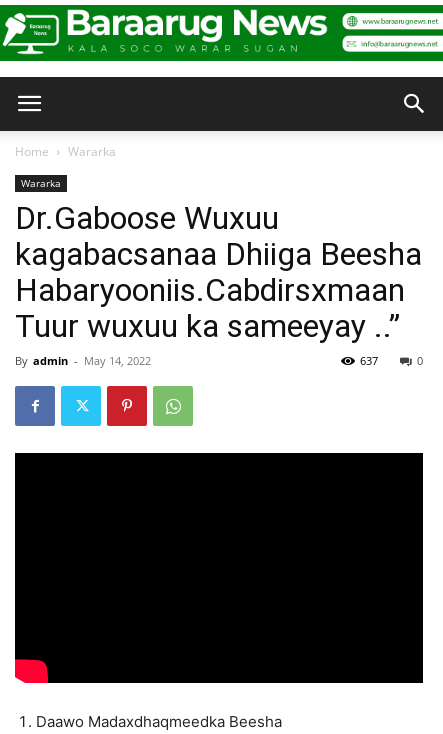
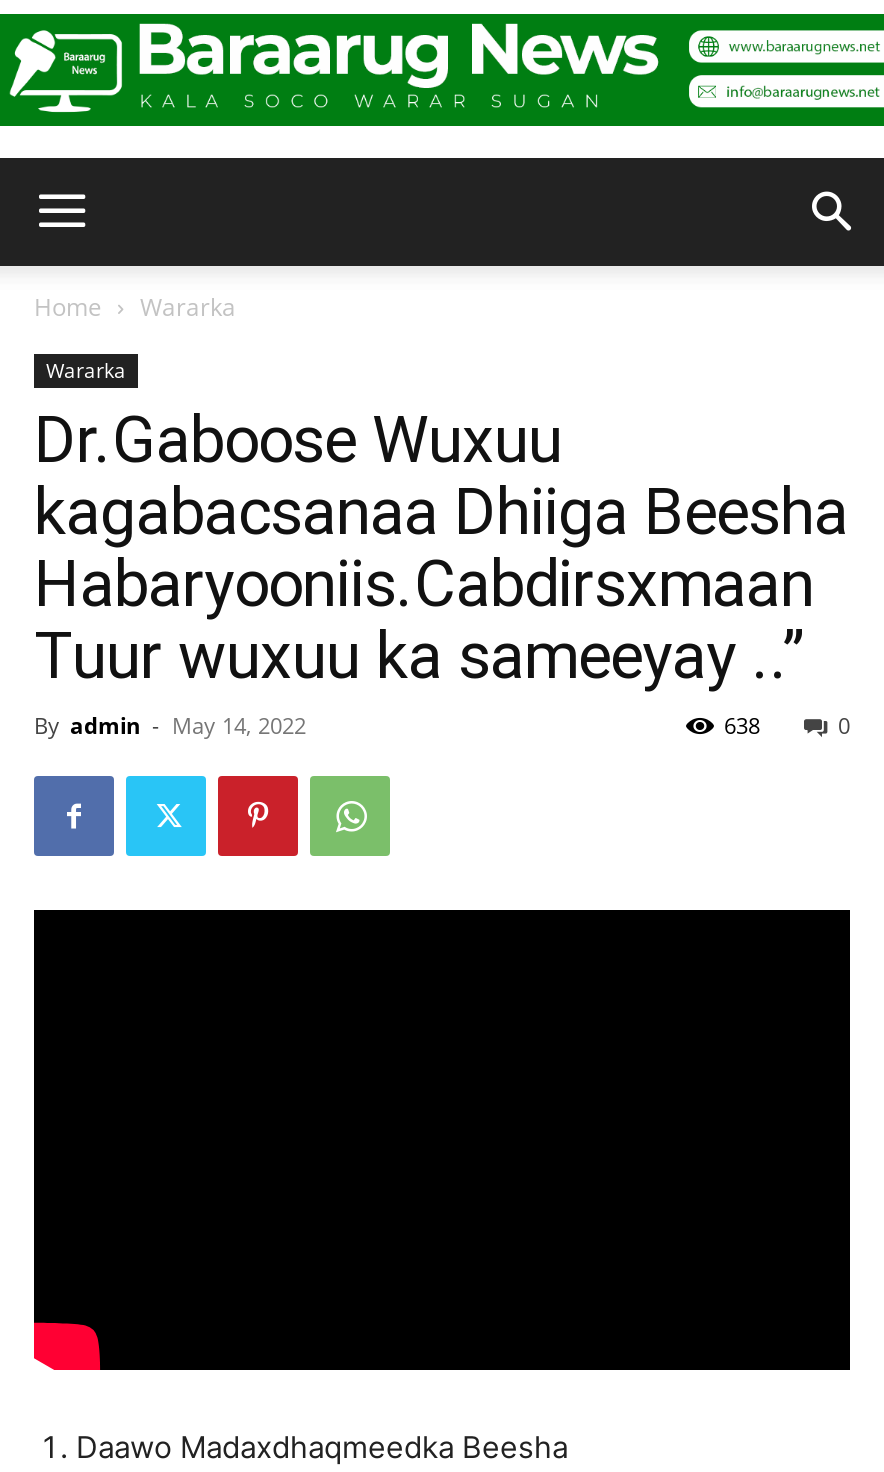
[360,353,378,368] 637 -> [724,710,760,740] 638

